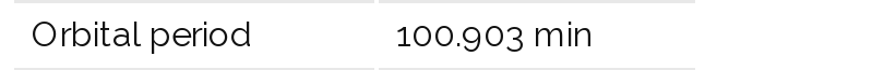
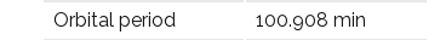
[396,14,593,55] 100.903 min -> [256,8,366,32] 100.908 min

